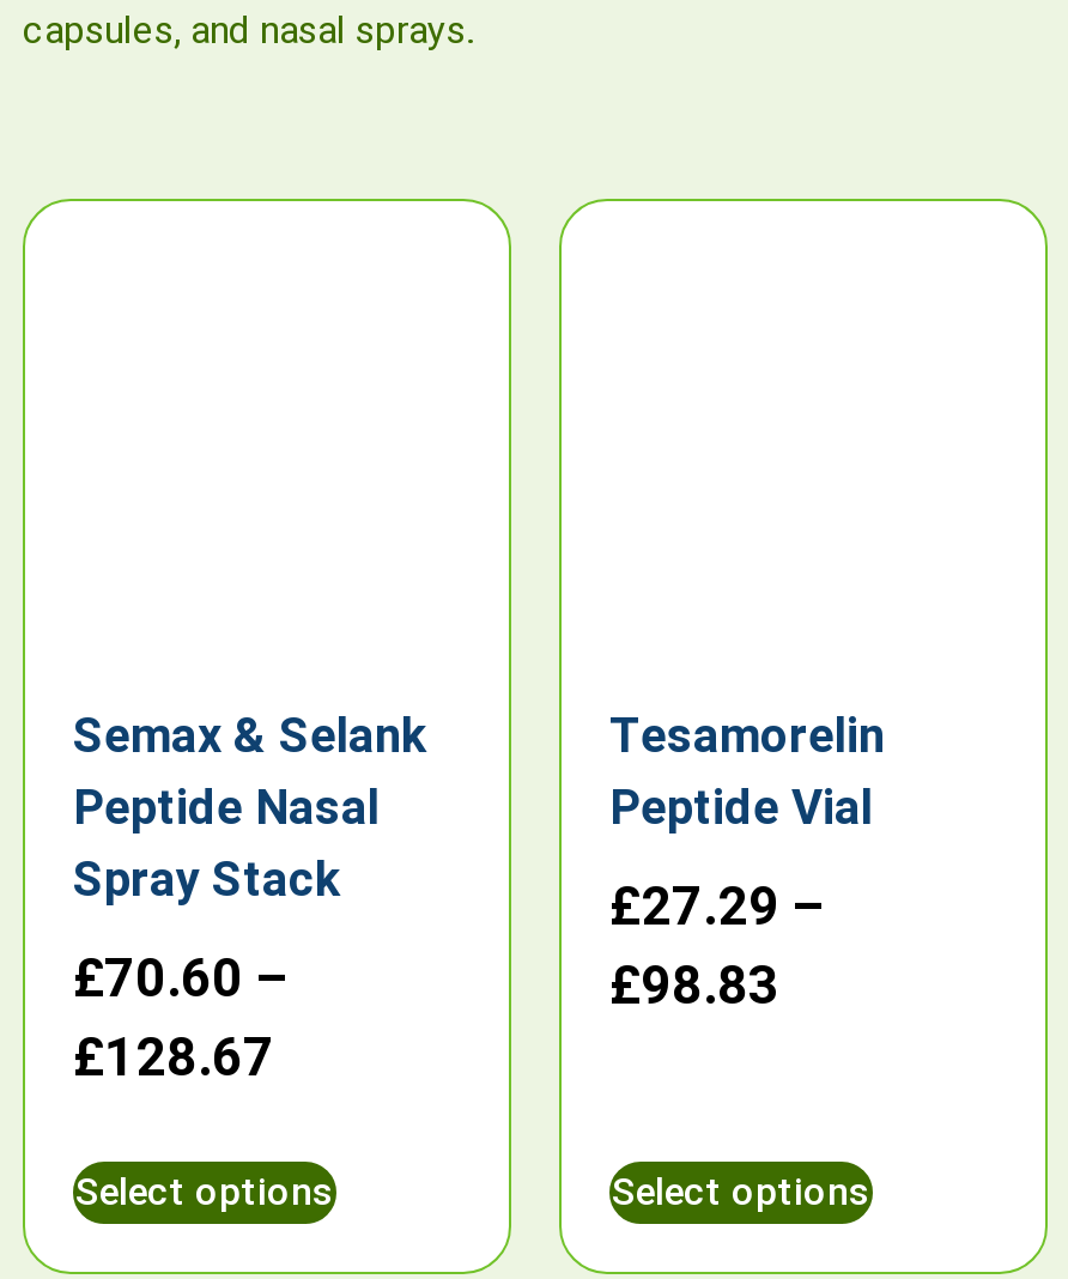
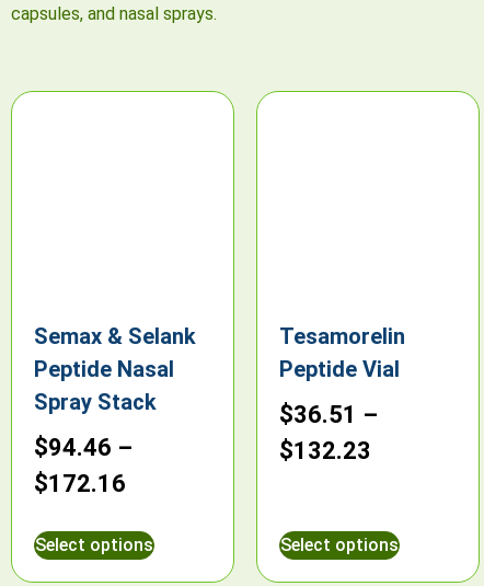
[609,877,825,937] £27.29 – -> [279,401,378,428] $36.51 –
[73,949,289,1009] £70.60 – -> [34,434,132,461] $94.46 –
[609,956,779,1016] £98.83 -> [279,437,371,465] $132.23
[73,1028,274,1088] £128.67 -> [34,470,126,497] $172.16

